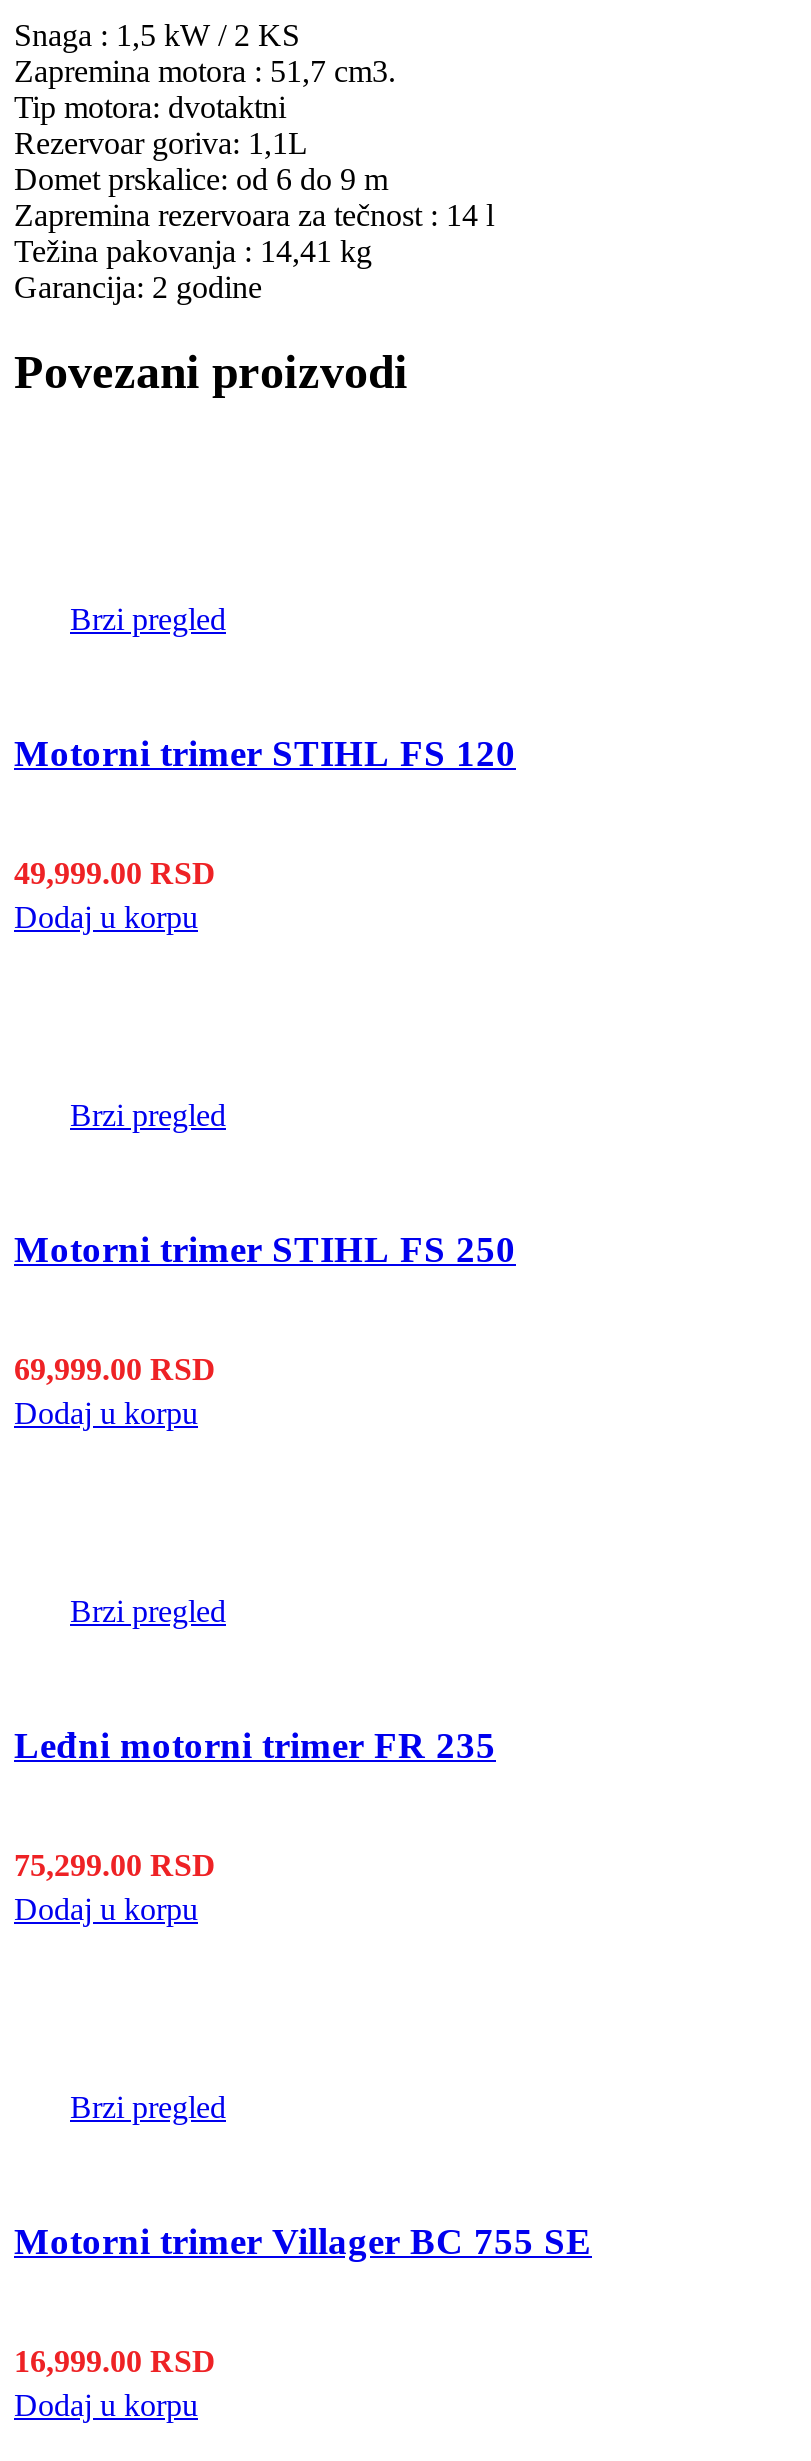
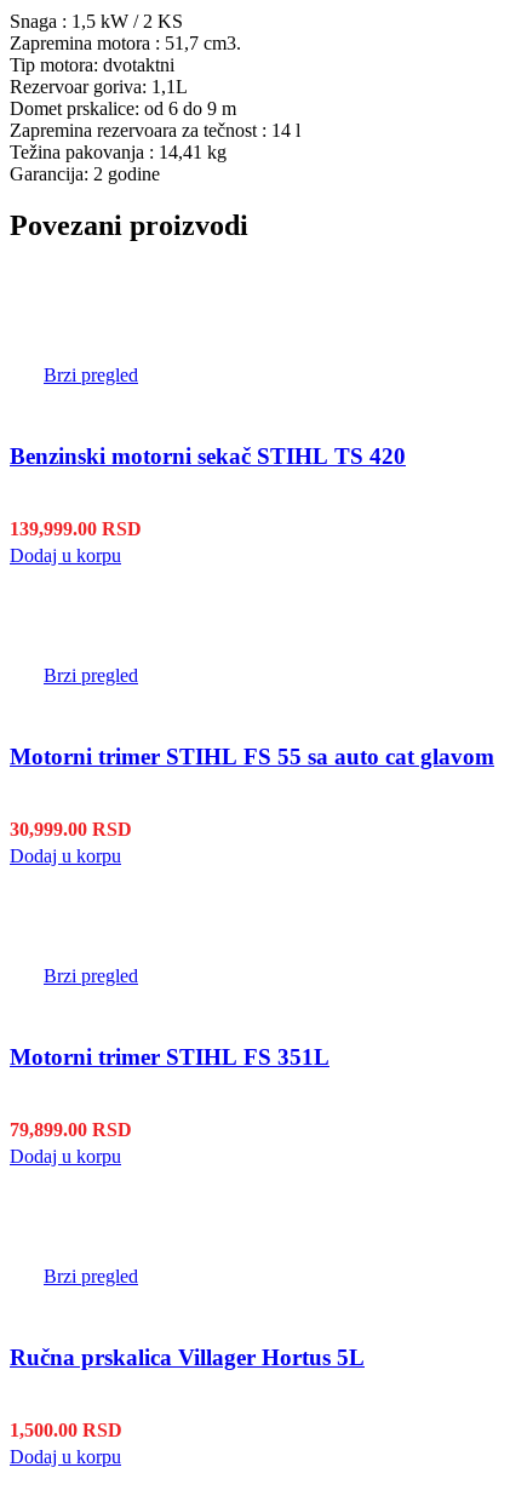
[14,731,516,773] Motorni trimer STIHL FS 120 -> [10,443,406,468] Benzinski motorni sekač STIHL TS 420
[14,857,216,891] 49,999.00 RSD -> [10,519,142,539] 139,999.00 RSD
[14,1227,516,1269] Motorni trimer STIHL FS 250 -> [10,743,494,769] Motorni trimer STIHL FS 55 sa auto cat glavom
[14,1353,216,1387] 69,999.00 RSD -> [10,819,132,840] 30,999.00 RSD
[14,1723,496,1765] Leđni motorni trimer FR 235 -> [10,1044,330,1069] Motorni trimer STIHL FS 351L
[14,1849,216,1883] 75,299.00 RSD -> [10,1120,132,1140] 79,899.00 RSD
[14,2219,592,2261] Motorni trimer Villager BC 755 SE -> [10,1344,365,1370] Ručna prskalica Villager Hortus 5L
[14,2345,216,2379] 16,999.00 RSD -> [10,1420,122,1441] 1,500.00 RSD

